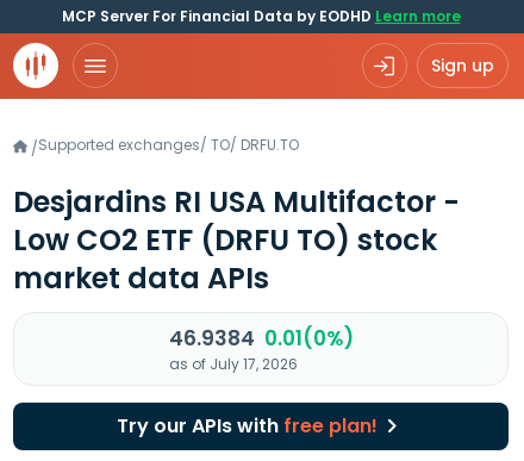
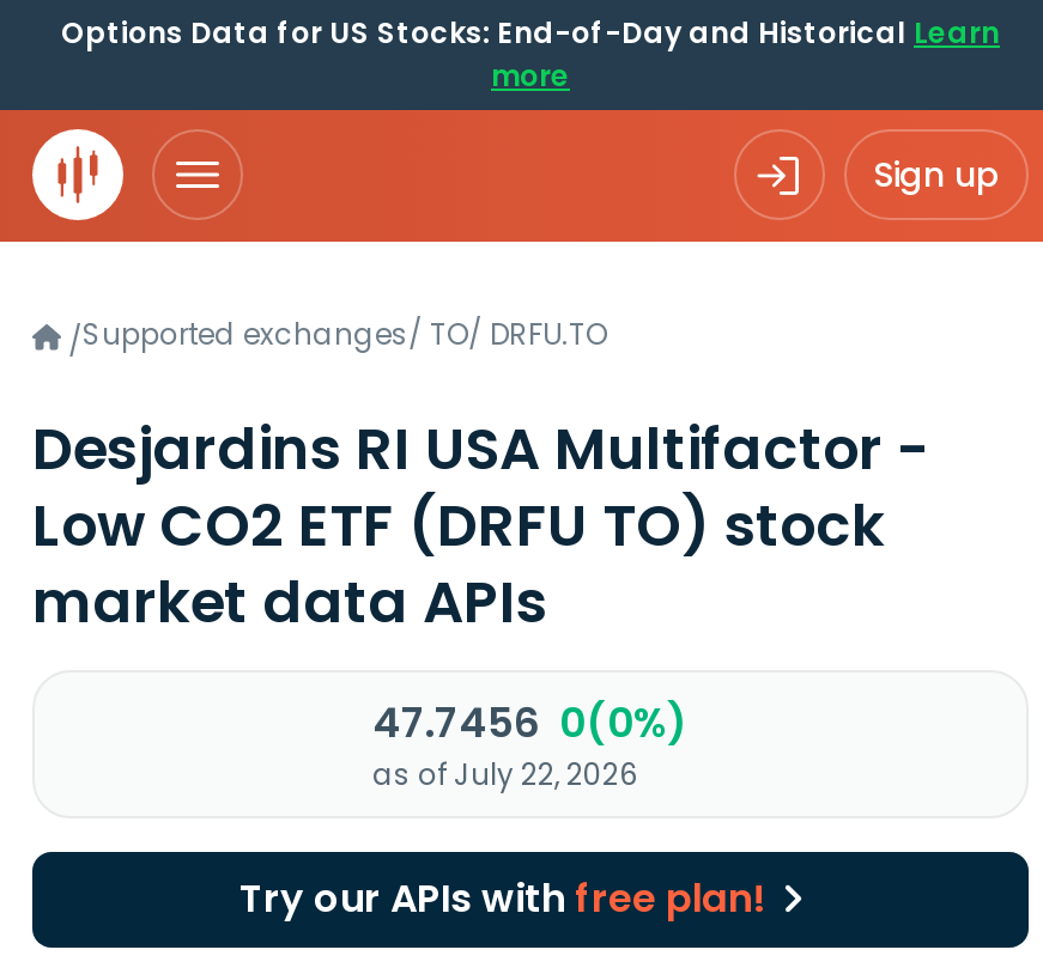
[61,6,460,26] MCP Server For Financial Data by EODHD Learn more -> [61,12,1000,96] Options Data for US Stocks: End-of-Day and Historical Learn | more
[169,324,353,353] 46.9384 0.01(0%) -> [372,694,689,751] 47.7456 0(0%)
[169,354,297,374] as of July 17, 2026 -> [372,754,638,795] as of July 22, 2026

